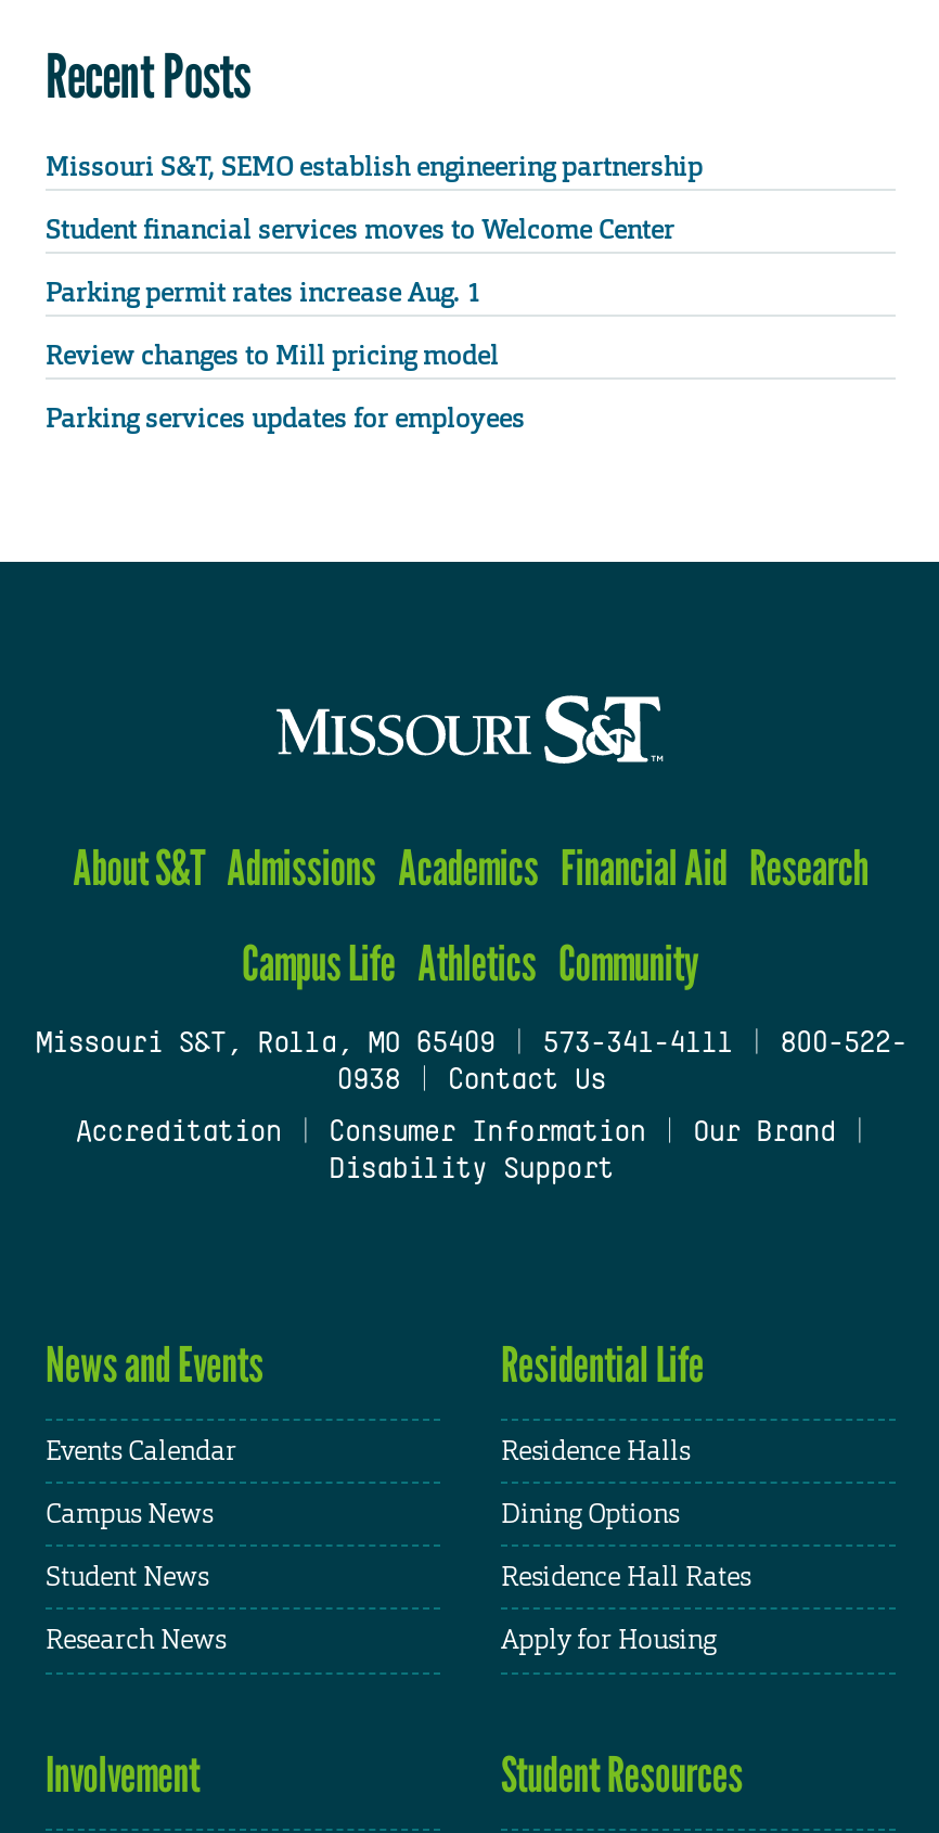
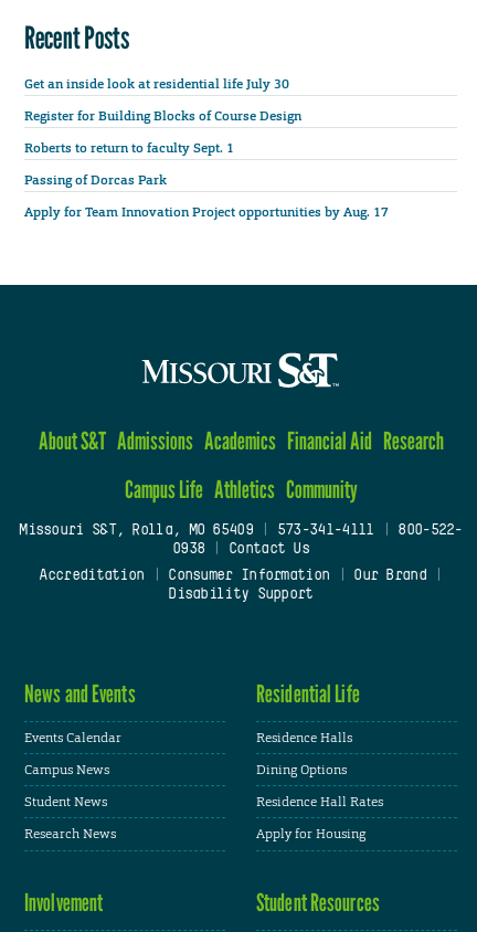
[46,149,703,184] Missouri S&T, SEMO establish engineering partnership -> [24,75,289,92] Get an inside look at residential life July 30
[46,212,674,247] Student financial services moves to Welcome Center -> [24,107,301,125] Register for Building Blocks of Course Design
[46,275,481,310] Parking permit rates increase Aug. 1 -> [24,139,237,157] Roberts to return to faculty Sept. 1
[46,338,499,373] Review changes to Mill pricing model -> [24,171,167,189] Passing of Dorcas Park
[46,402,525,436] Parking services updates for employees -> [24,203,389,221] Apply for Team Innovation Project opportunities by Aug. 17

